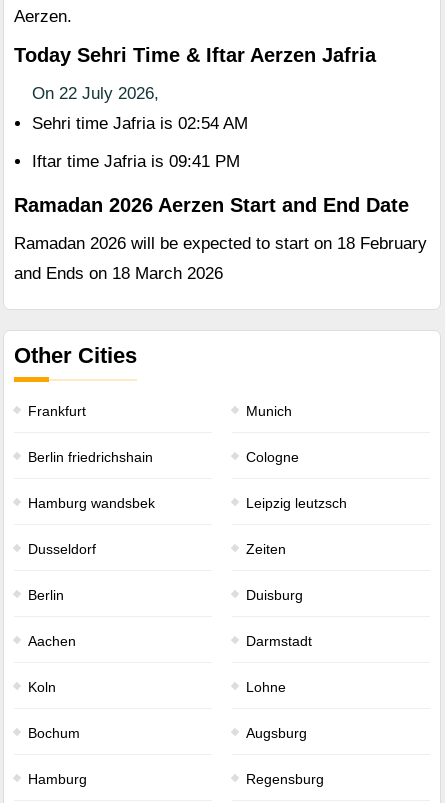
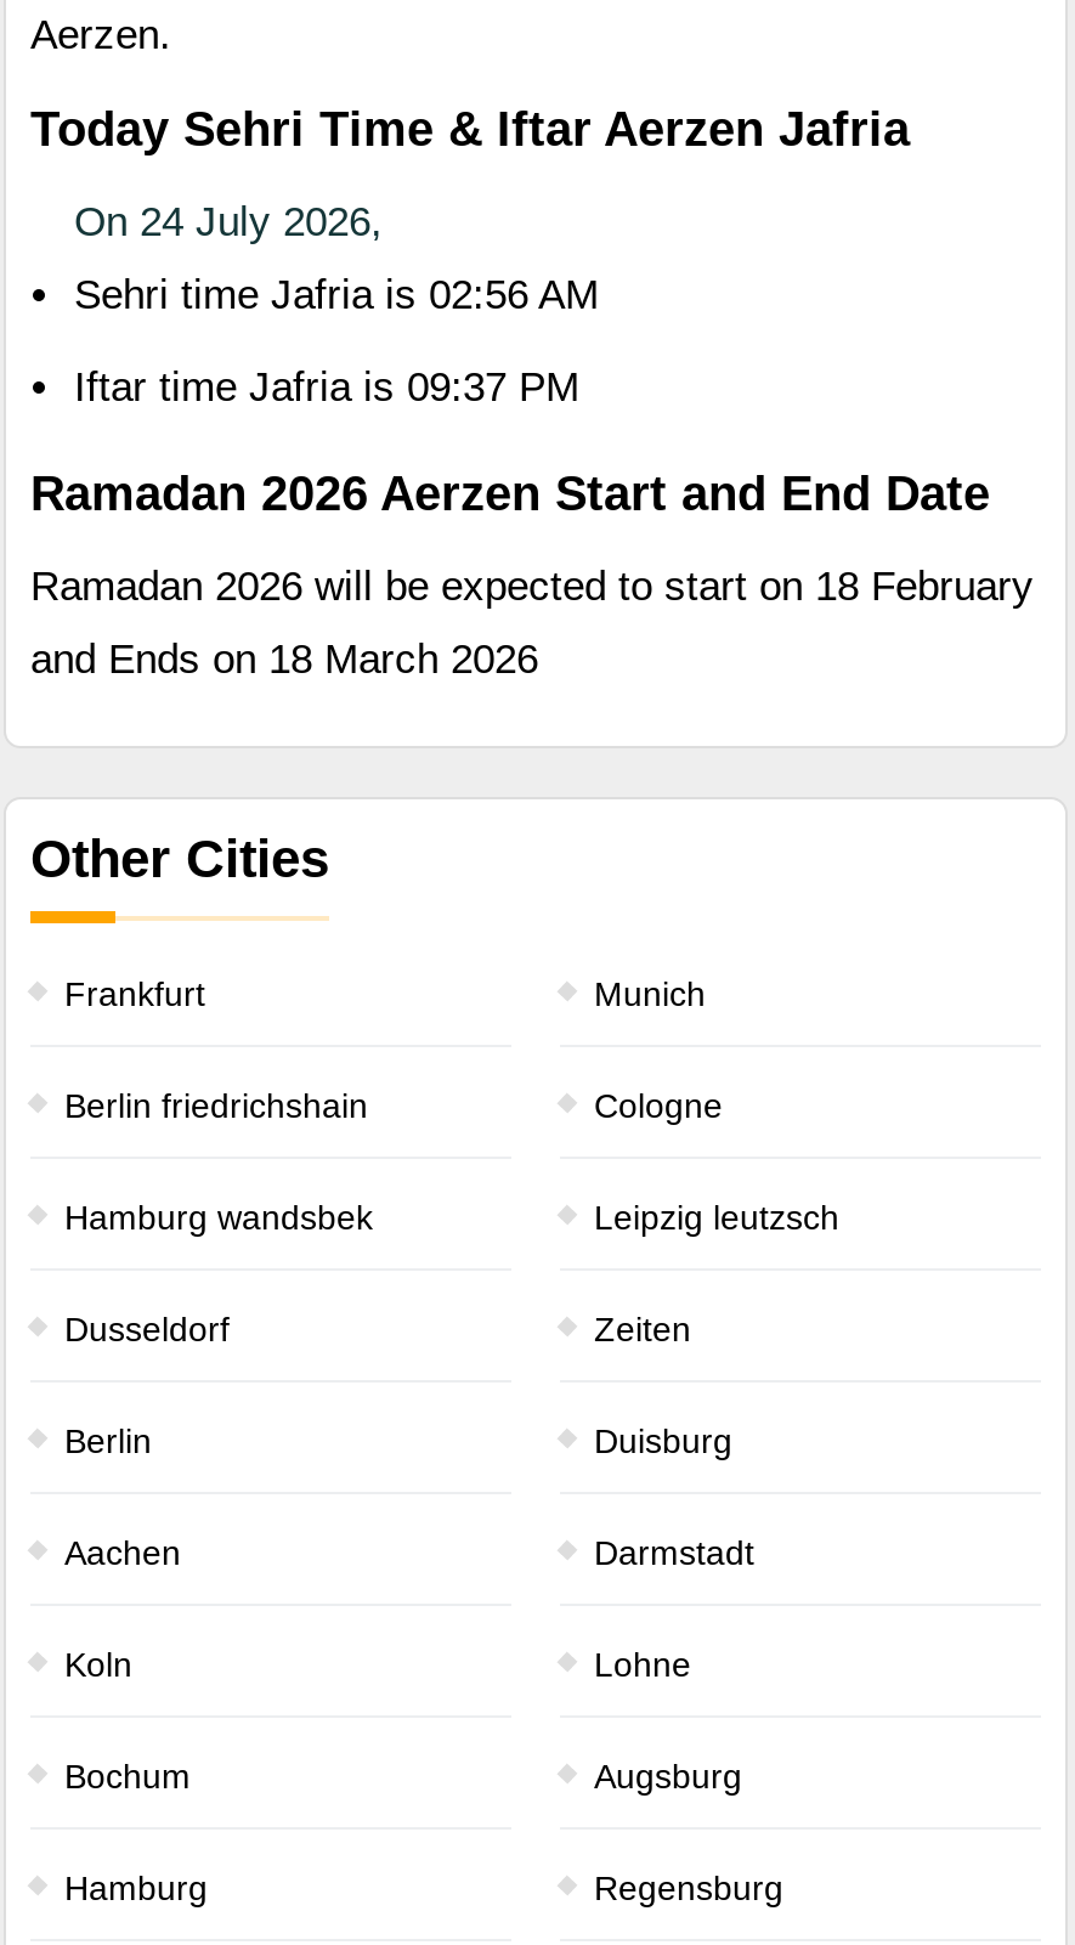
[32,84,159,103] On 22 July 2026, -> [74,199,383,245] On 24 July 2026,
[32,114,248,133] Sehri time Jafria is 02:54 AM -> [74,272,599,318] Sehri time Jafria is 02:56 AM
[32,152,240,171] Iftar time Jafria is 09:41 PM -> [74,364,579,411] Iftar time Jafria is 09:37 PM

